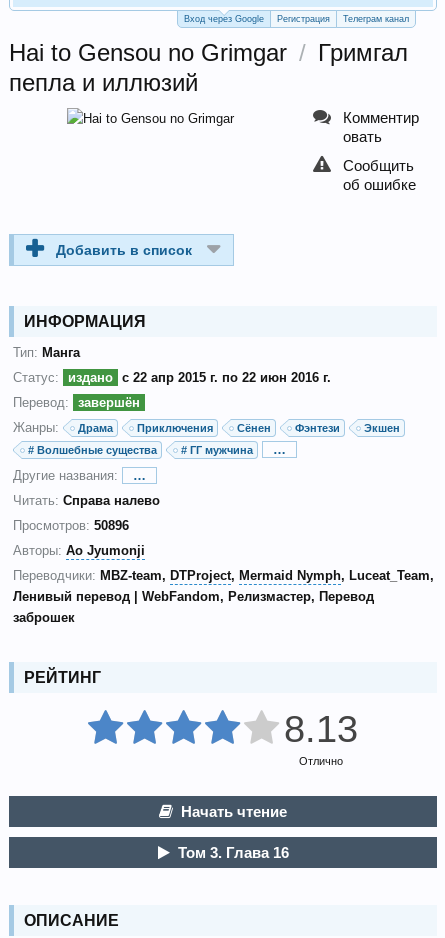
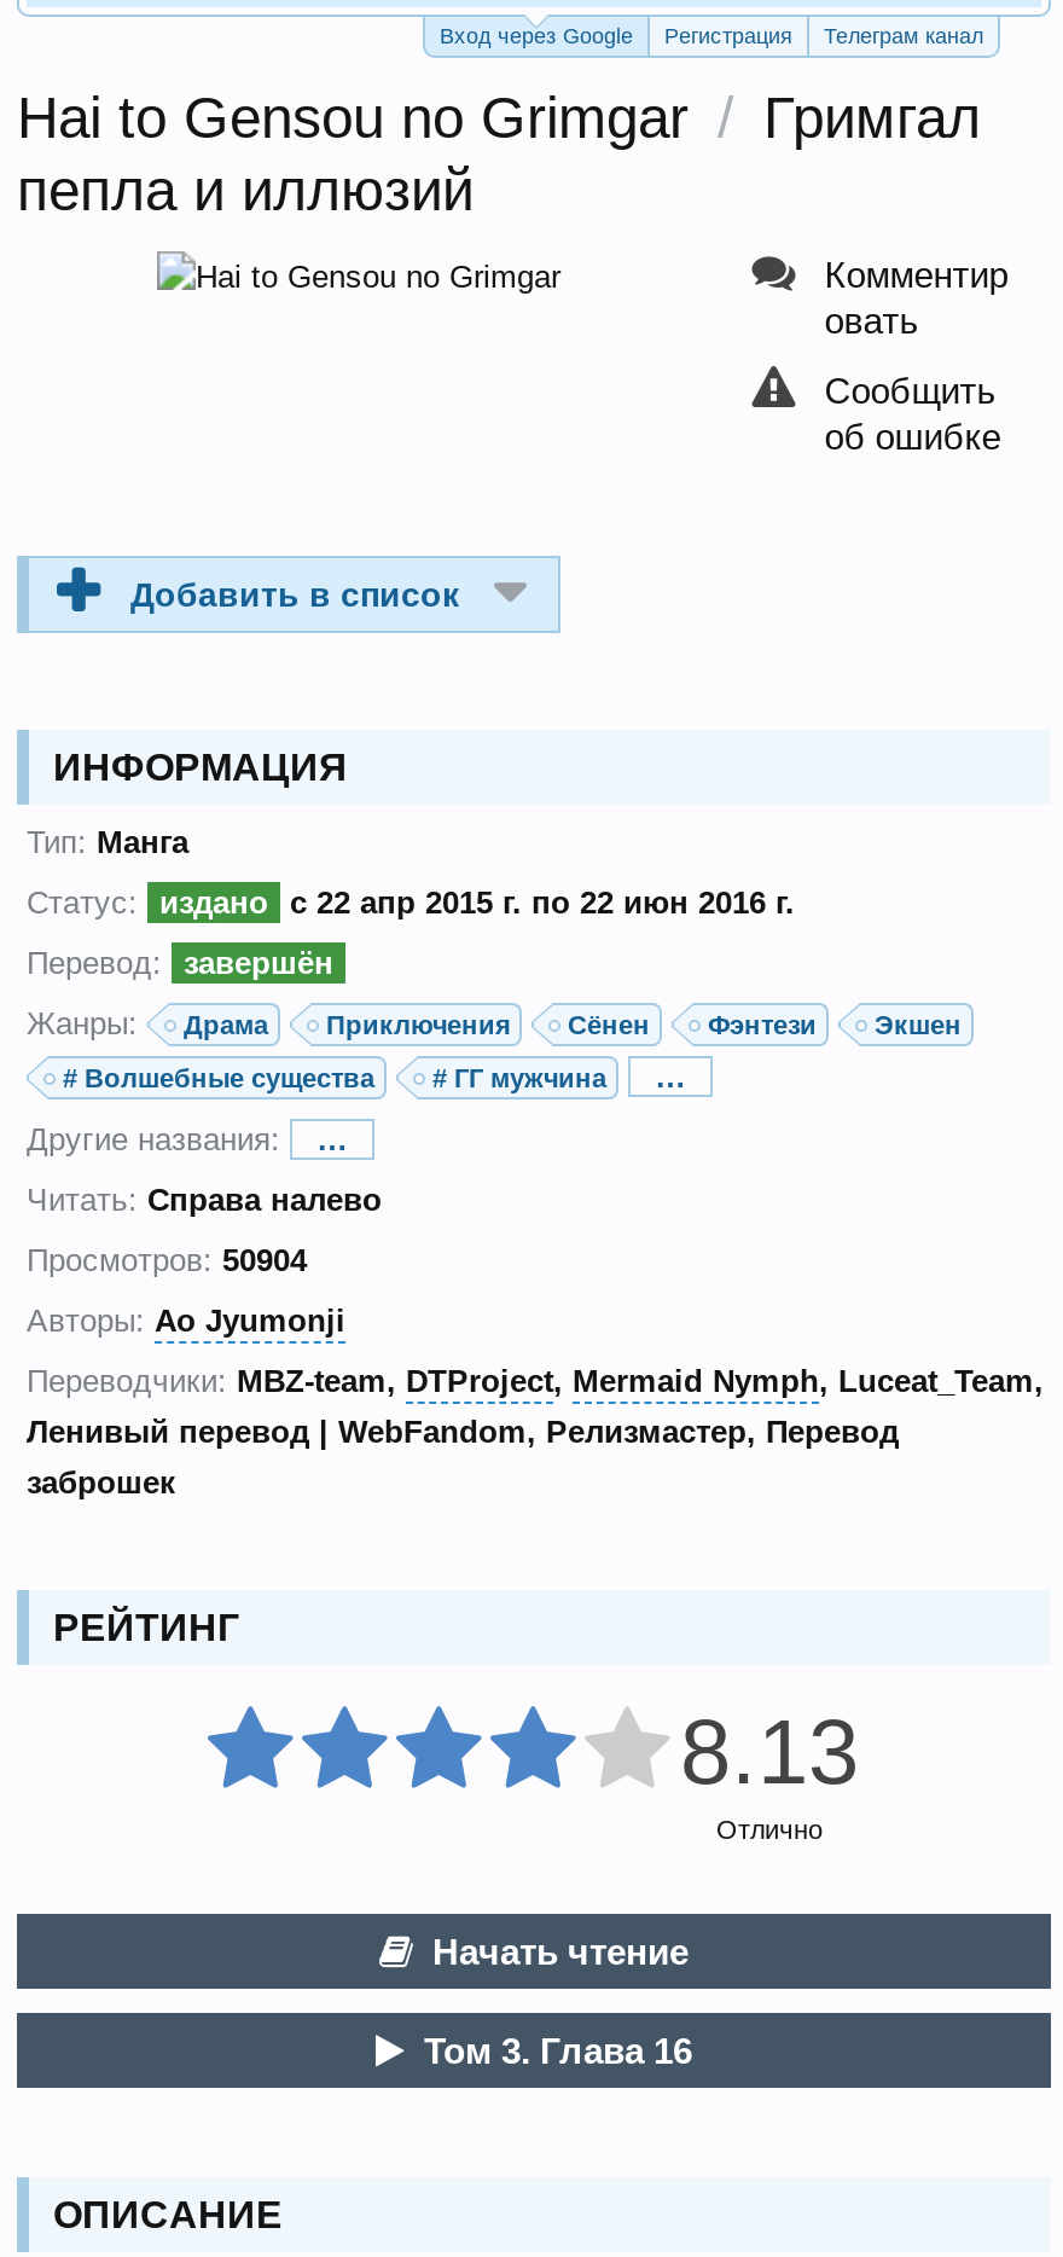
[13,518,129,533] Просмотров: 50896 -> [27,1242,307,1278] Просмотров: 50904

